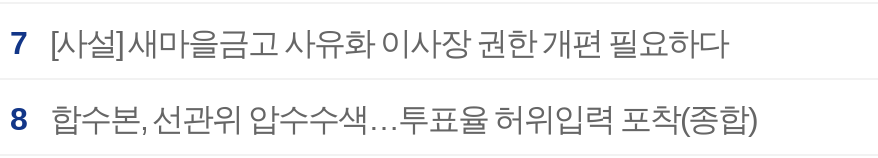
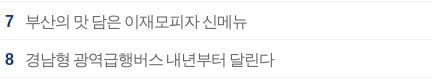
[50,26,728,60] [사설] 새마을금고 사유화 이사장 권한 개편 필요하다 -> [25,13,247,30] 부산의 맛 담은 이재모피자 신메뉴
[50,102,756,136] 합수본, 선관위 압수수색…투표율 허위입력 포착(종합) -> [25,51,274,68] 경남형 광역급행버스 내년부터 달린다

